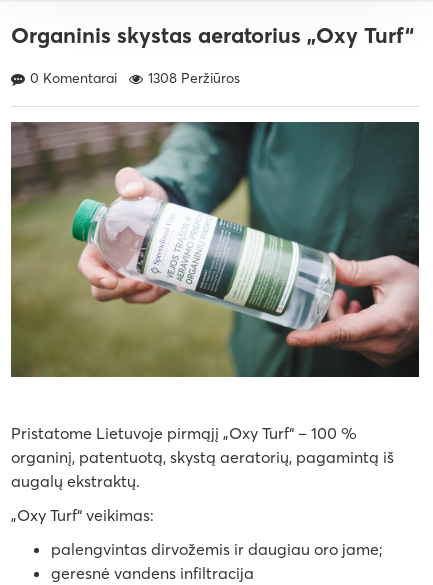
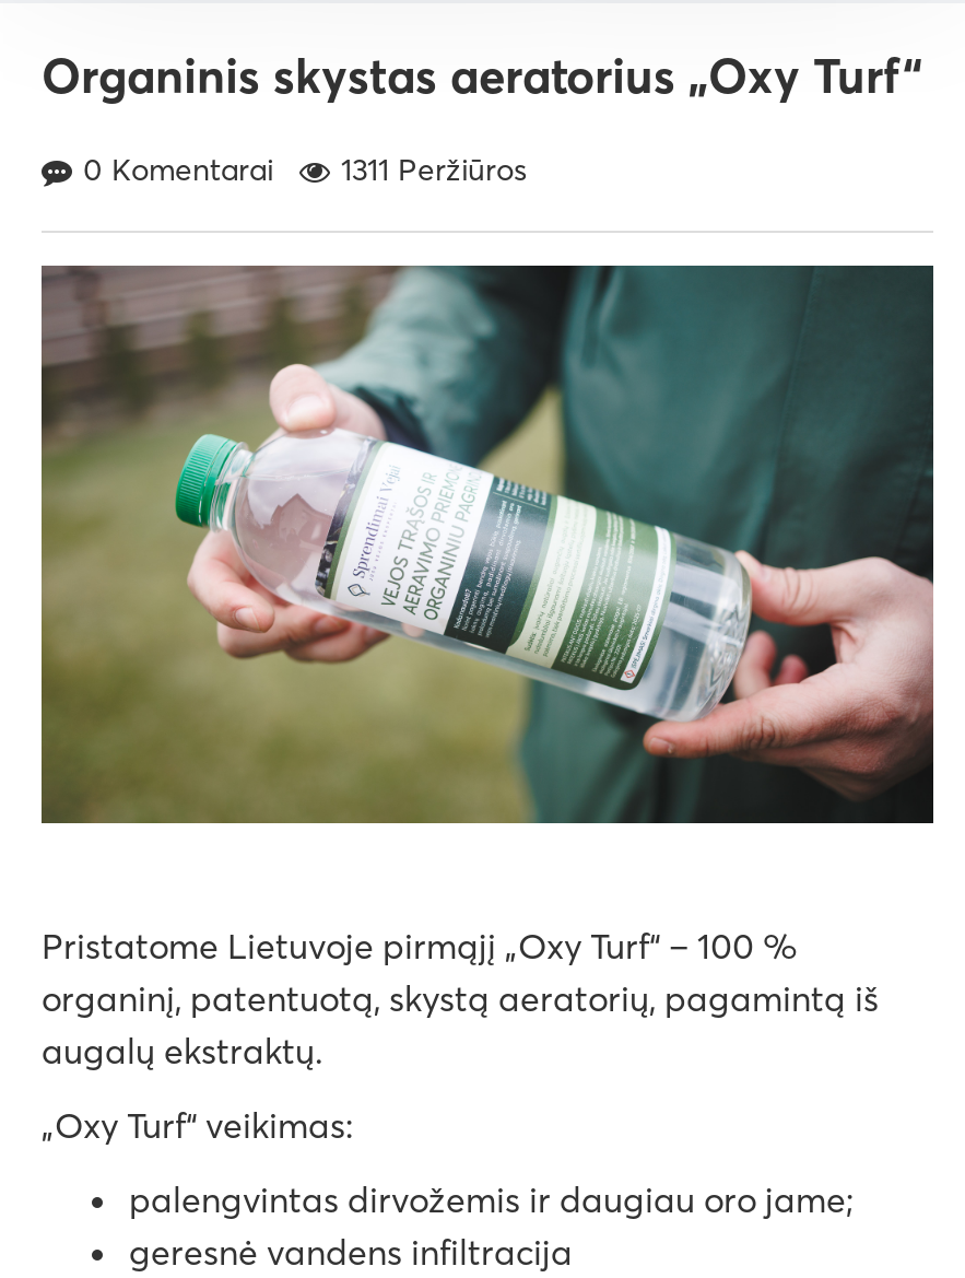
[148,69,240,87] 1308 Peržiūros -> [341,150,527,189] 1311 Peržiūros

